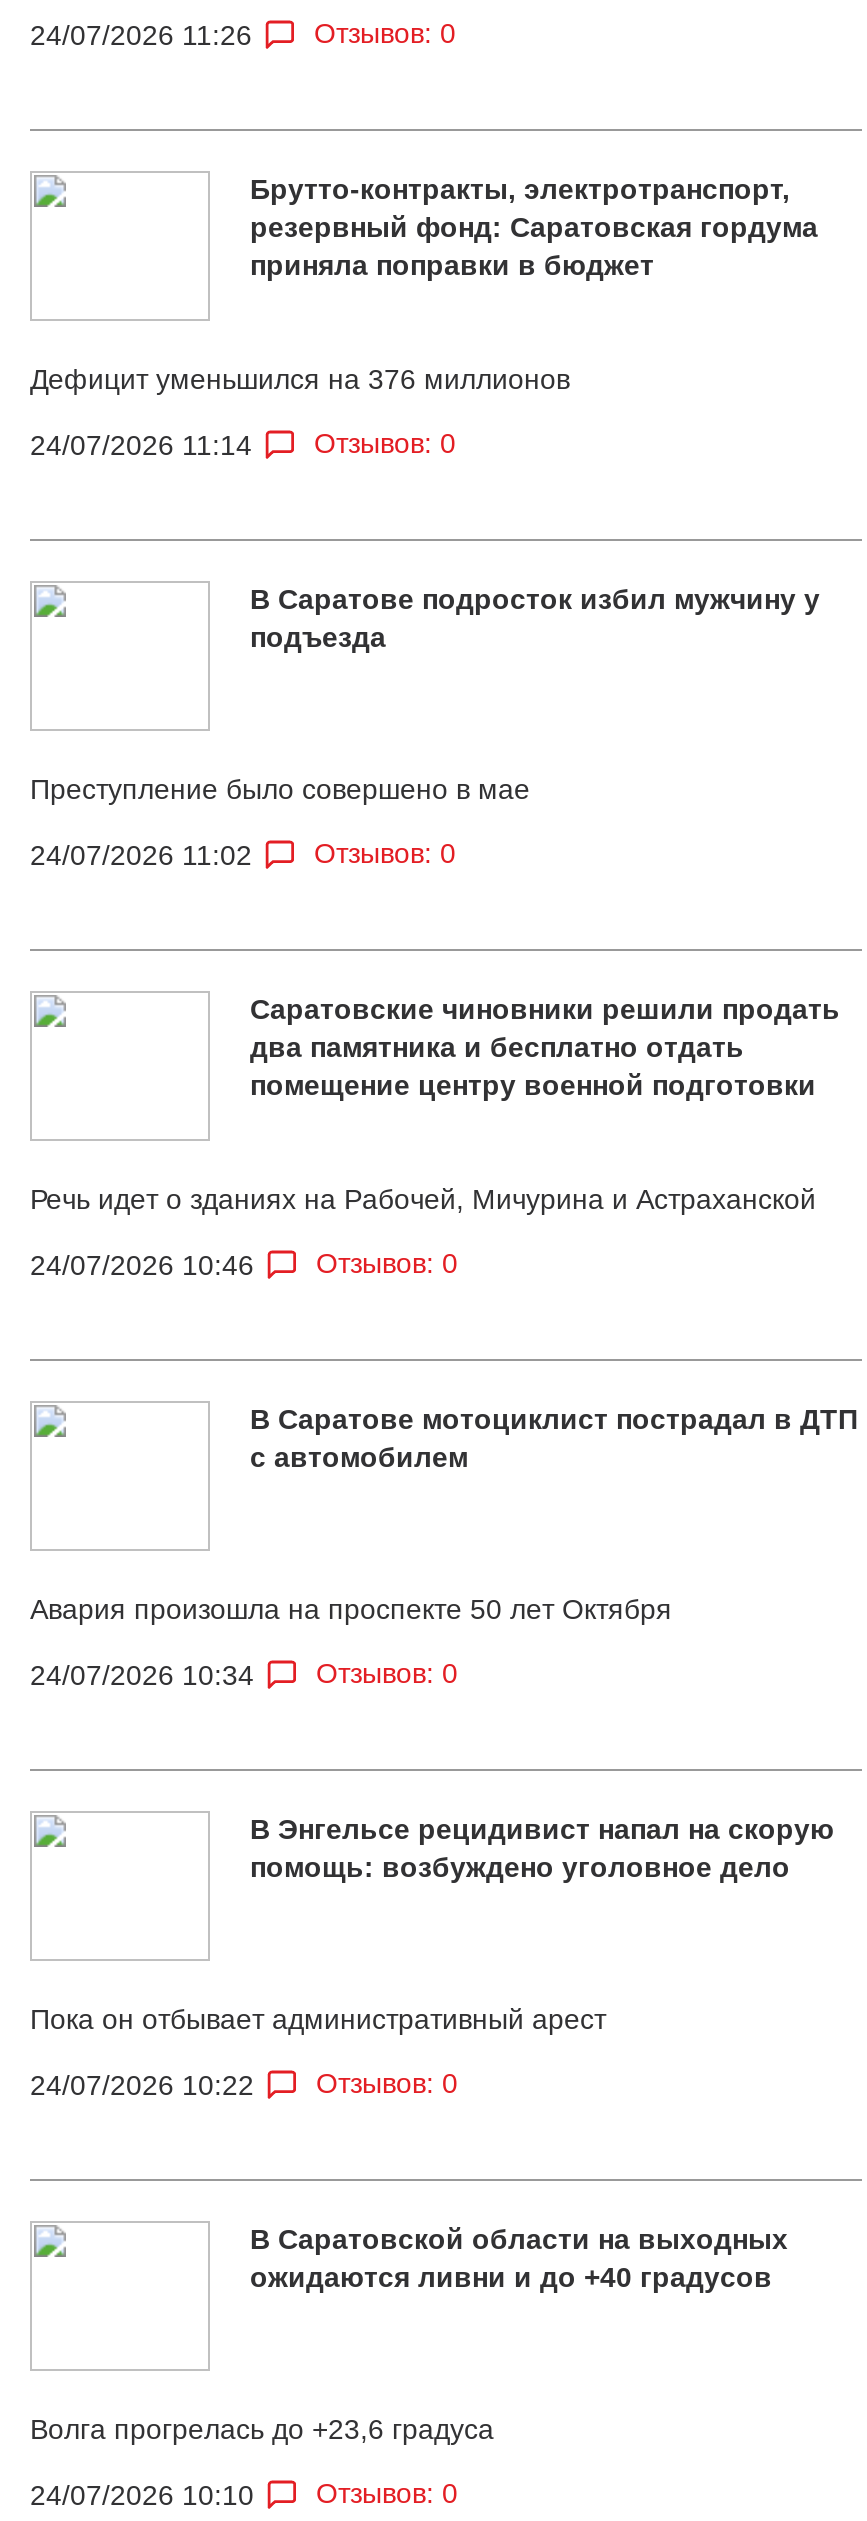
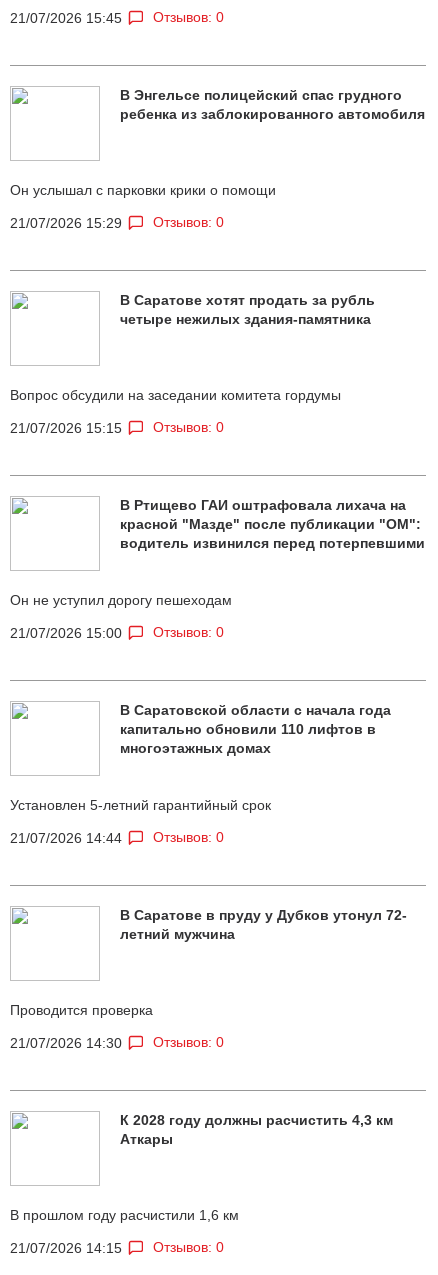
[30,16,456,50] 24/07/2026 11:26 Отзывов: 0 -> [10,9,224,26] 21/07/2026 15:45 Отзывов: 0
[250,172,818,280] Брутто-контракты, электротранспорт, | резервный фонд: Саратовская гордума | приняла поправки в бюджет -> [120,87,425,122] В Энгельсе полицейский спас грудного | ребенка из заблокированного автомобиля
[30,362,570,394] Дефицит уменьшился на 376 миллионов -> [10,182,276,198] Он услышал с парковки крики о помощи
[30,426,456,460] 24/07/2026 11:14 Отзывов: 0 -> [10,214,224,231] 21/07/2026 15:29 Отзывов: 0
[250,582,820,652] В Саратове подросток избил мужчину у | подъезда -> [120,292,375,327] В Саратове хотят продать за рубль | четыре нежилых здания-памятника
[30,772,530,804] Преступление было совершено в мае -> [10,387,341,403] Вопрос обсудили на заседании комитета гордумы
[30,836,456,870] 24/07/2026 11:02 Отзывов: 0 -> [10,419,224,436] 21/07/2026 15:15 Отзывов: 0
[250,992,840,1100] Саратовские чиновники решили продать | два памятника и бесплатно отдать | помещение центру военной подготовки -> [120,497,425,551] В Ртищево ГАИ оштрафовала лихача на | красной "Мазде" после публикации "ОМ": | водитель извинился перед потерпевшими
[30,1182,816,1214] Речь идет о зданиях на Рабочей, Мичурина и Астраханской -> [10,592,232,608] Он не уступил дорогу пешеходам
[30,1246,458,1280] 24/07/2026 10:46 Отзывов: 0 -> [10,624,224,641] 21/07/2026 15:00 Отзывов: 0
[250,1402,858,1472] В Саратове мотоциклист пострадал в ДТП | с автомобилем -> [120,702,391,756] В Саратовской области с начала года | капитально обновили 110 лифтов в | многоэтажных домах
[30,1592,672,1624] Авария произошла на проспекте 50 лет Октября -> [10,797,271,813] Установлен 5-летний гарантийный срок
[30,1656,458,1690] 24/07/2026 10:34 Отзывов: 0 -> [10,829,224,846] 21/07/2026 14:44 Отзывов: 0
[250,1812,834,1882] В Энгельсе рецидивист напал на скорую | помощь: возбуждено уголовное дело -> [120,907,407,942] В Саратове в пруду у Дубков утонул 72- | летний мужчина
[30,2002,606,2034] Пока он отбывает административный арест -> [10,1002,153,1018] Проводится проверка
[30,2066,458,2100] 24/07/2026 10:22 Отзывов: 0 -> [10,1034,224,1051] 21/07/2026 14:30 Отзывов: 0
[250,2222,788,2292] В Саратовской области на выходных | ожидаются ливни и до +40 градусов -> [120,1112,393,1147] К 2028 году должны расчистить 4,3 км | Аткары
[30,2412,494,2444] Волга прогрелась до +23,6 градуса -> [10,1207,239,1223] В прошлом году расчистили 1,6 км
[30,2476,458,2510] 24/07/2026 10:10 Отзывов: 0 -> [10,1239,224,1256] 21/07/2026 14:15 Отзывов: 0

